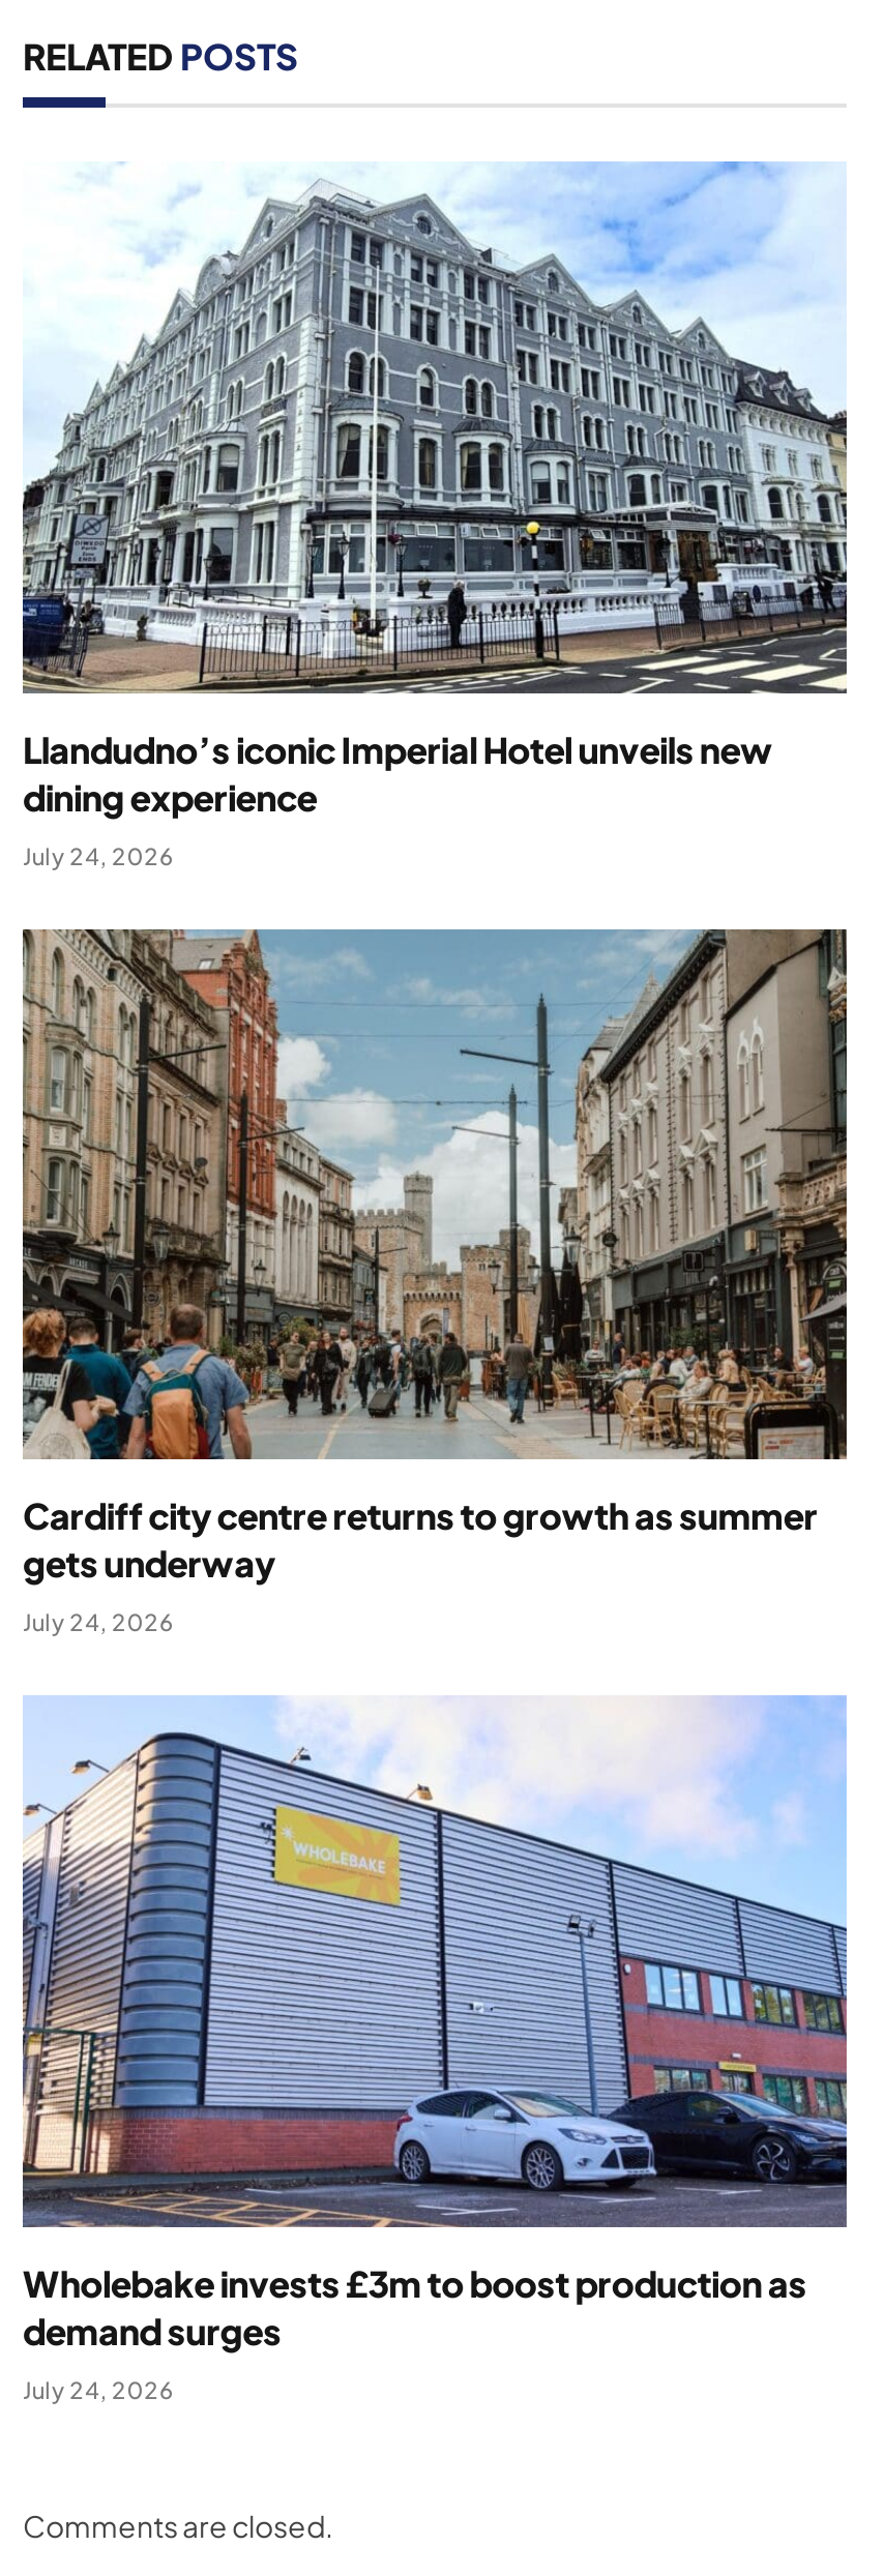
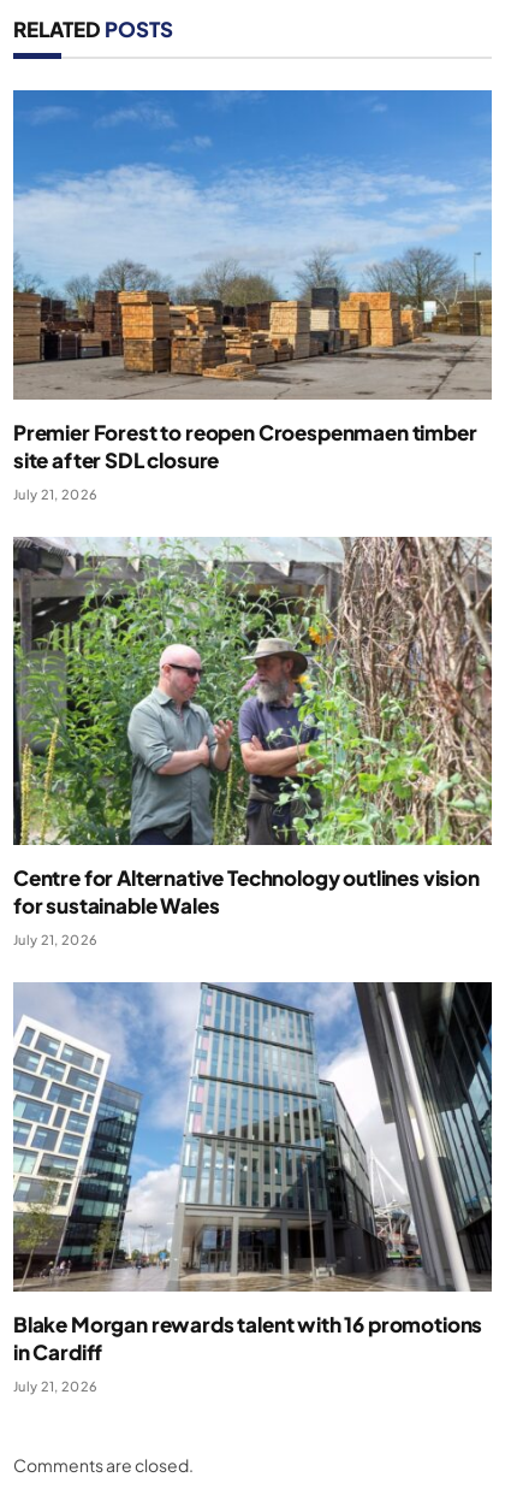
[23,161,849,819] [image] | Llandudno’s iconic Imperial Hotel unveils new | dining experience -> [12,89,493,473] [image] | Premier Forest to reopen Croespenmaen timber | site after SDL closure
[23,842,175,869] July 24, 2026 -> [13,486,98,502] July 21, 2026
[21,927,849,1586] [image] | Cardiff city centre returns to growth as summer | gets underway -> [12,536,493,919] [image] | Centre for Alternative Technology outlines vision | for sustainable Wales
[23,1609,175,1636] July 24, 2026 -> [13,932,98,948] July 21, 2026
[21,1695,849,2354] [image] | Wholebake invests £3m to boost production as | demand surges -> [12,981,493,1365] [image] | Blake Morgan rewards talent with 16 promotions | in Cardiff
[23,2377,175,2404] July 24, 2026 -> [13,1378,98,1394] July 21, 2026

